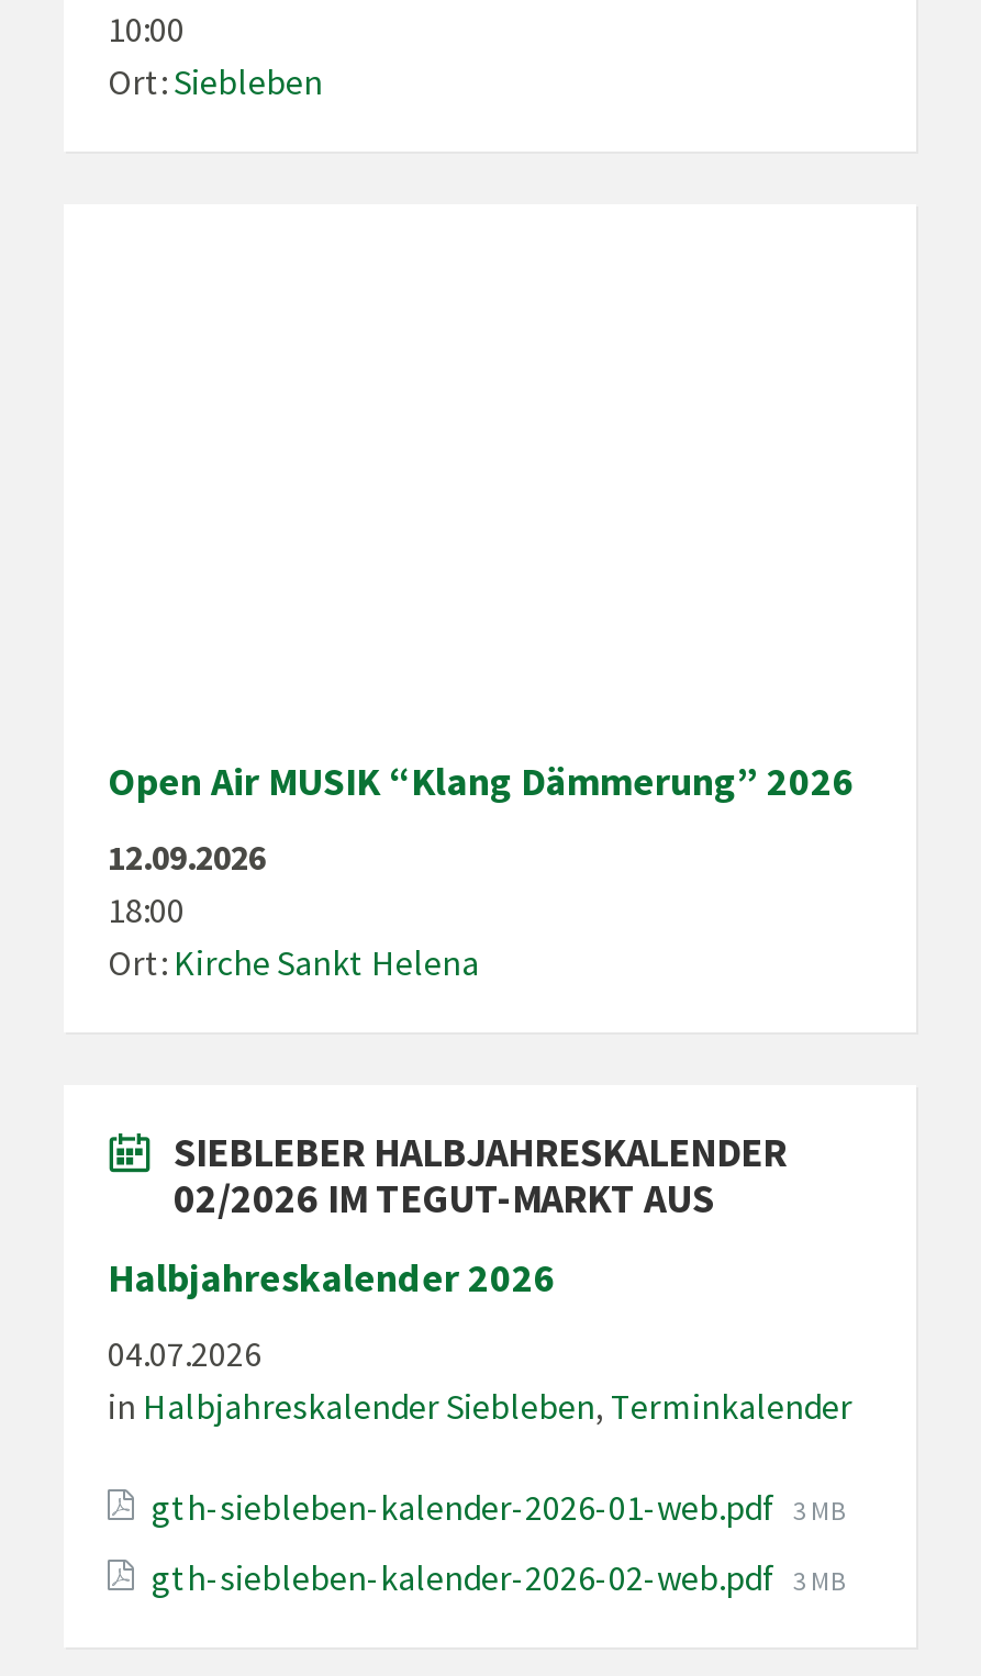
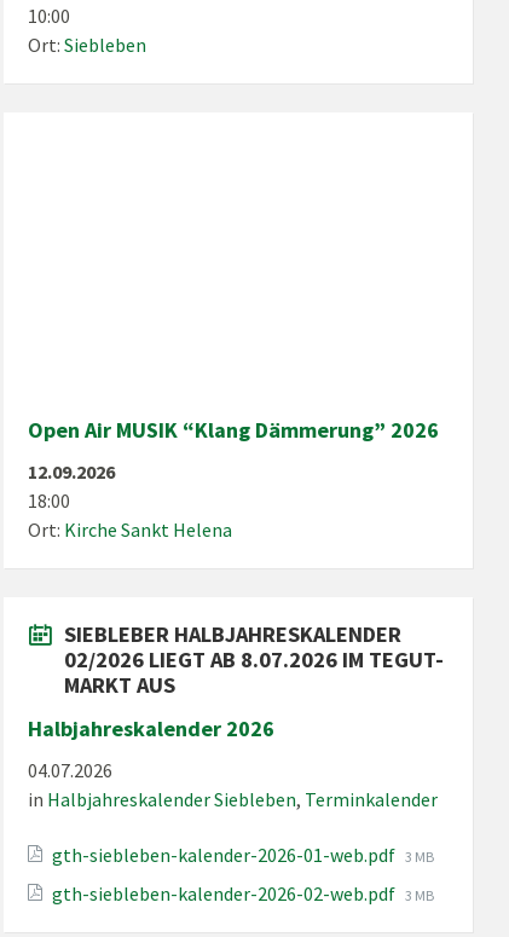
[174,1173,714,1224] 02/2026 IM TEGUT-MARKT AUS -> [64,646,444,699] 02/2026 LIEGT AB 8.07.2026 IM TEGUT- | MARKT AUS

